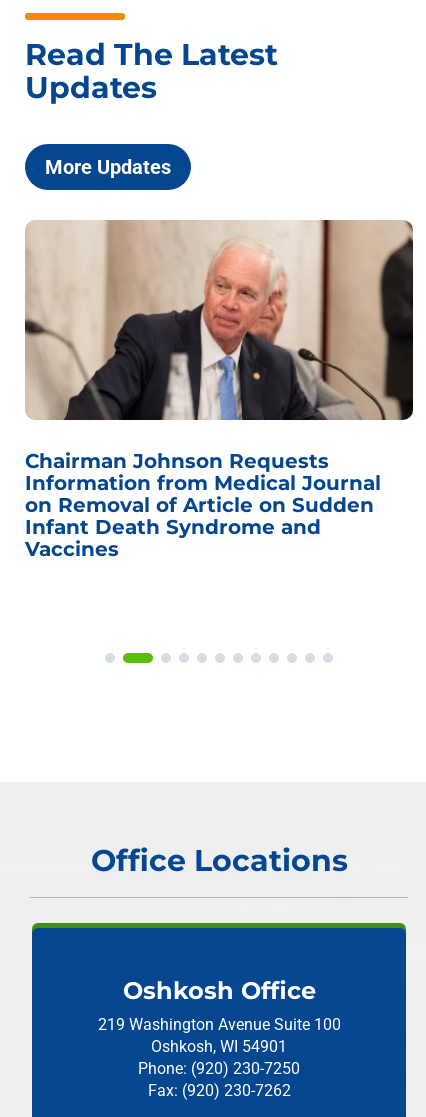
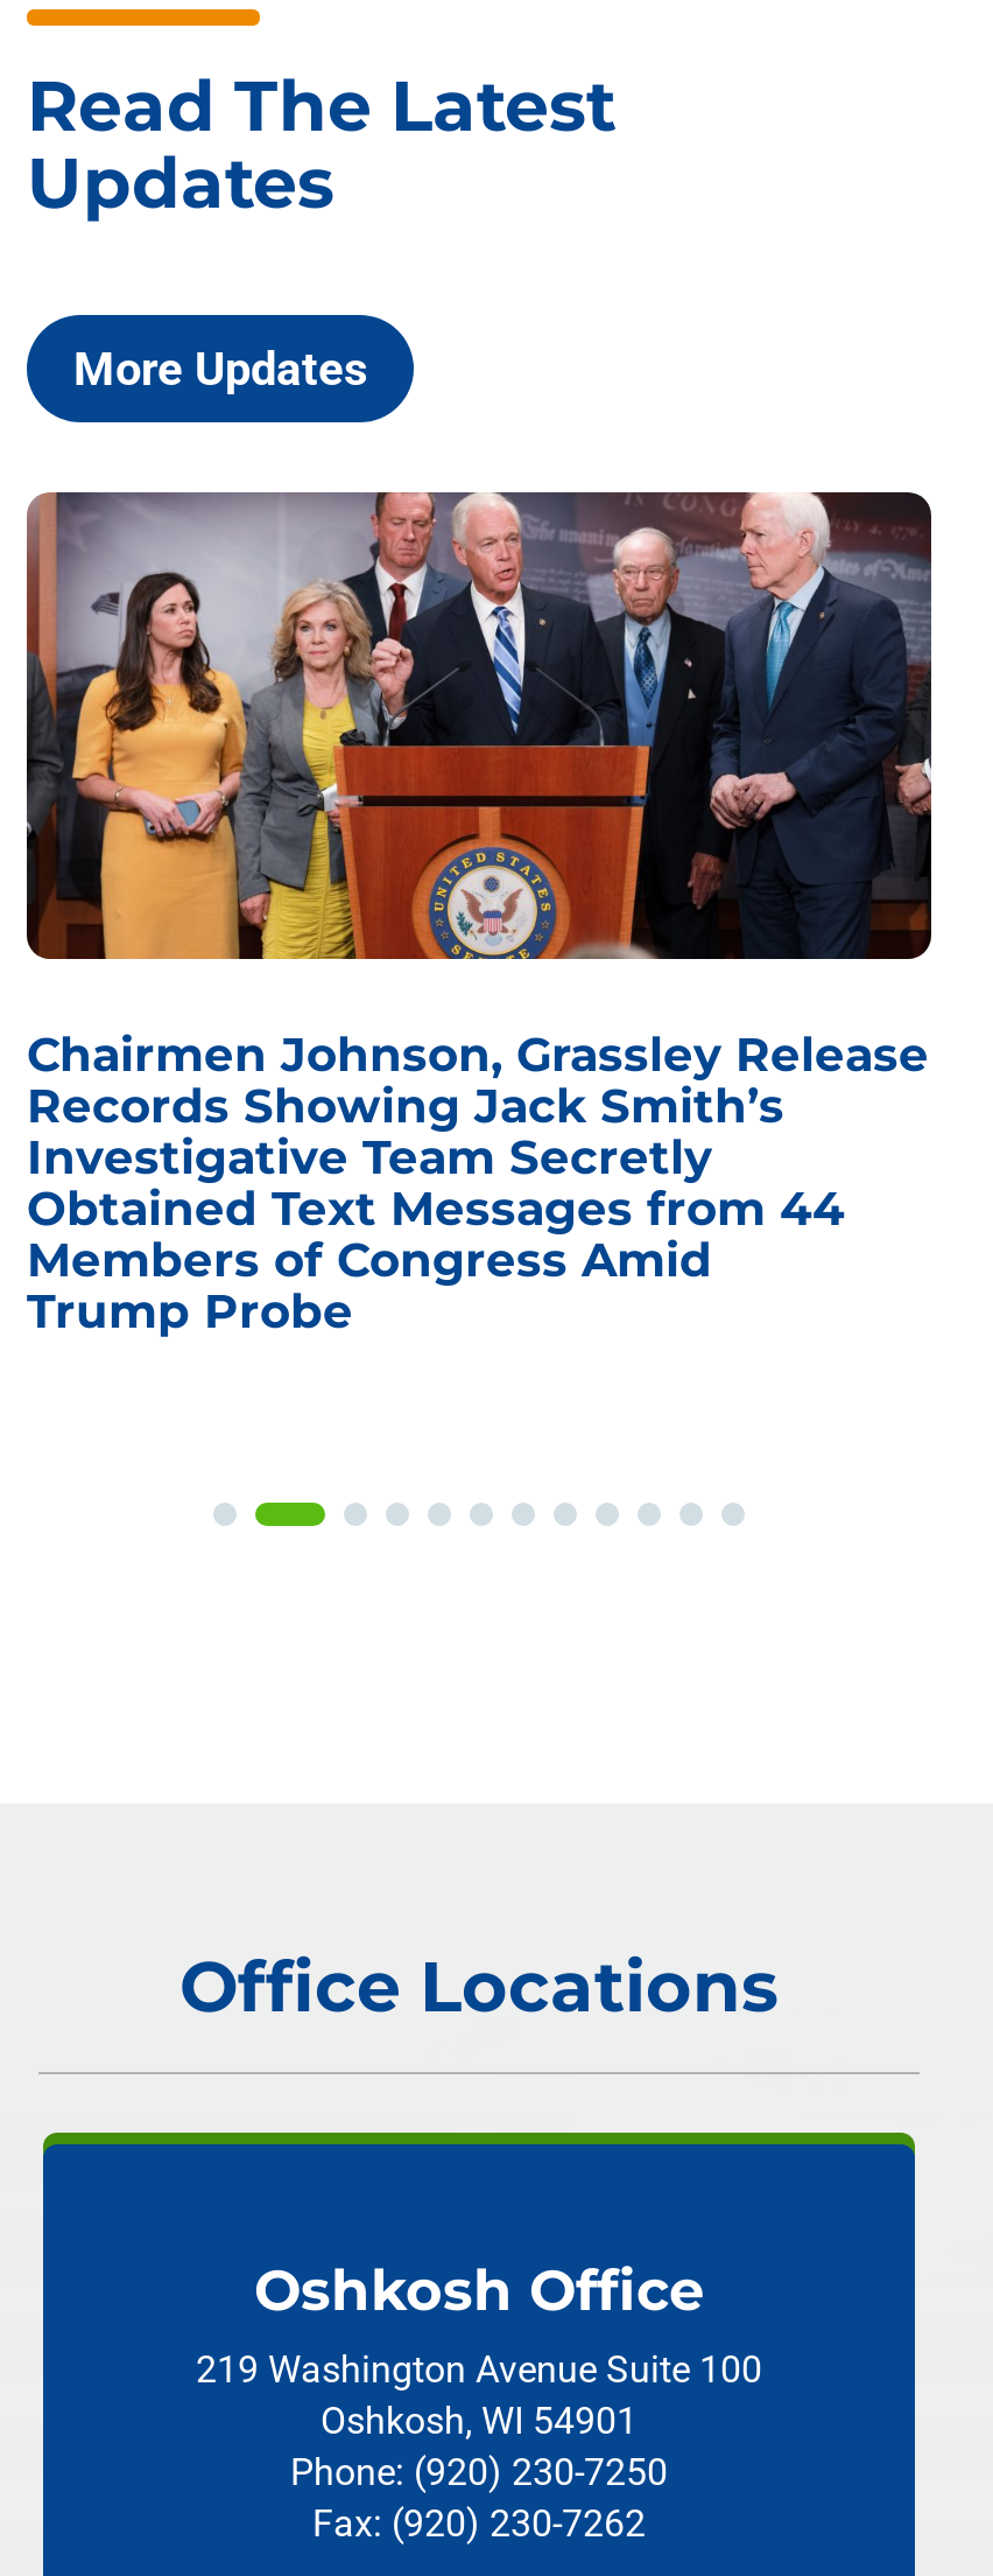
[24,220,414,561] [image] | Chairman Johnson Requests | Information from Medical Journal | on Removal of Article on Sudden | Infant Death Syndrome and | Vaccines -> [24,490,934,1339] [image] | Chairmen Johnson, Grassley Release | Records Showing Jack Smith’s | Investigative Team Secretly | Obtained Text Messages from 44 | Members of Congress Amid | Trump Probe

